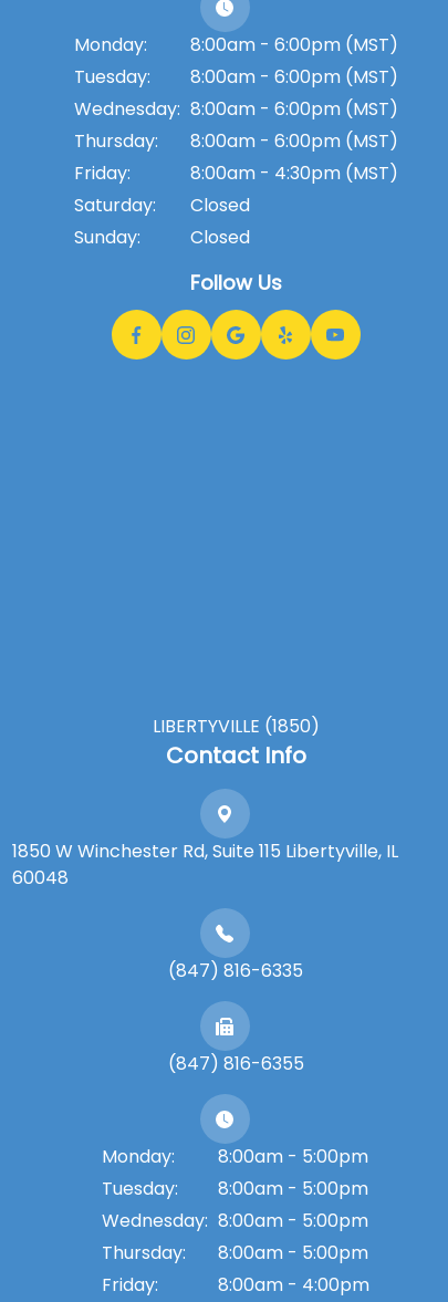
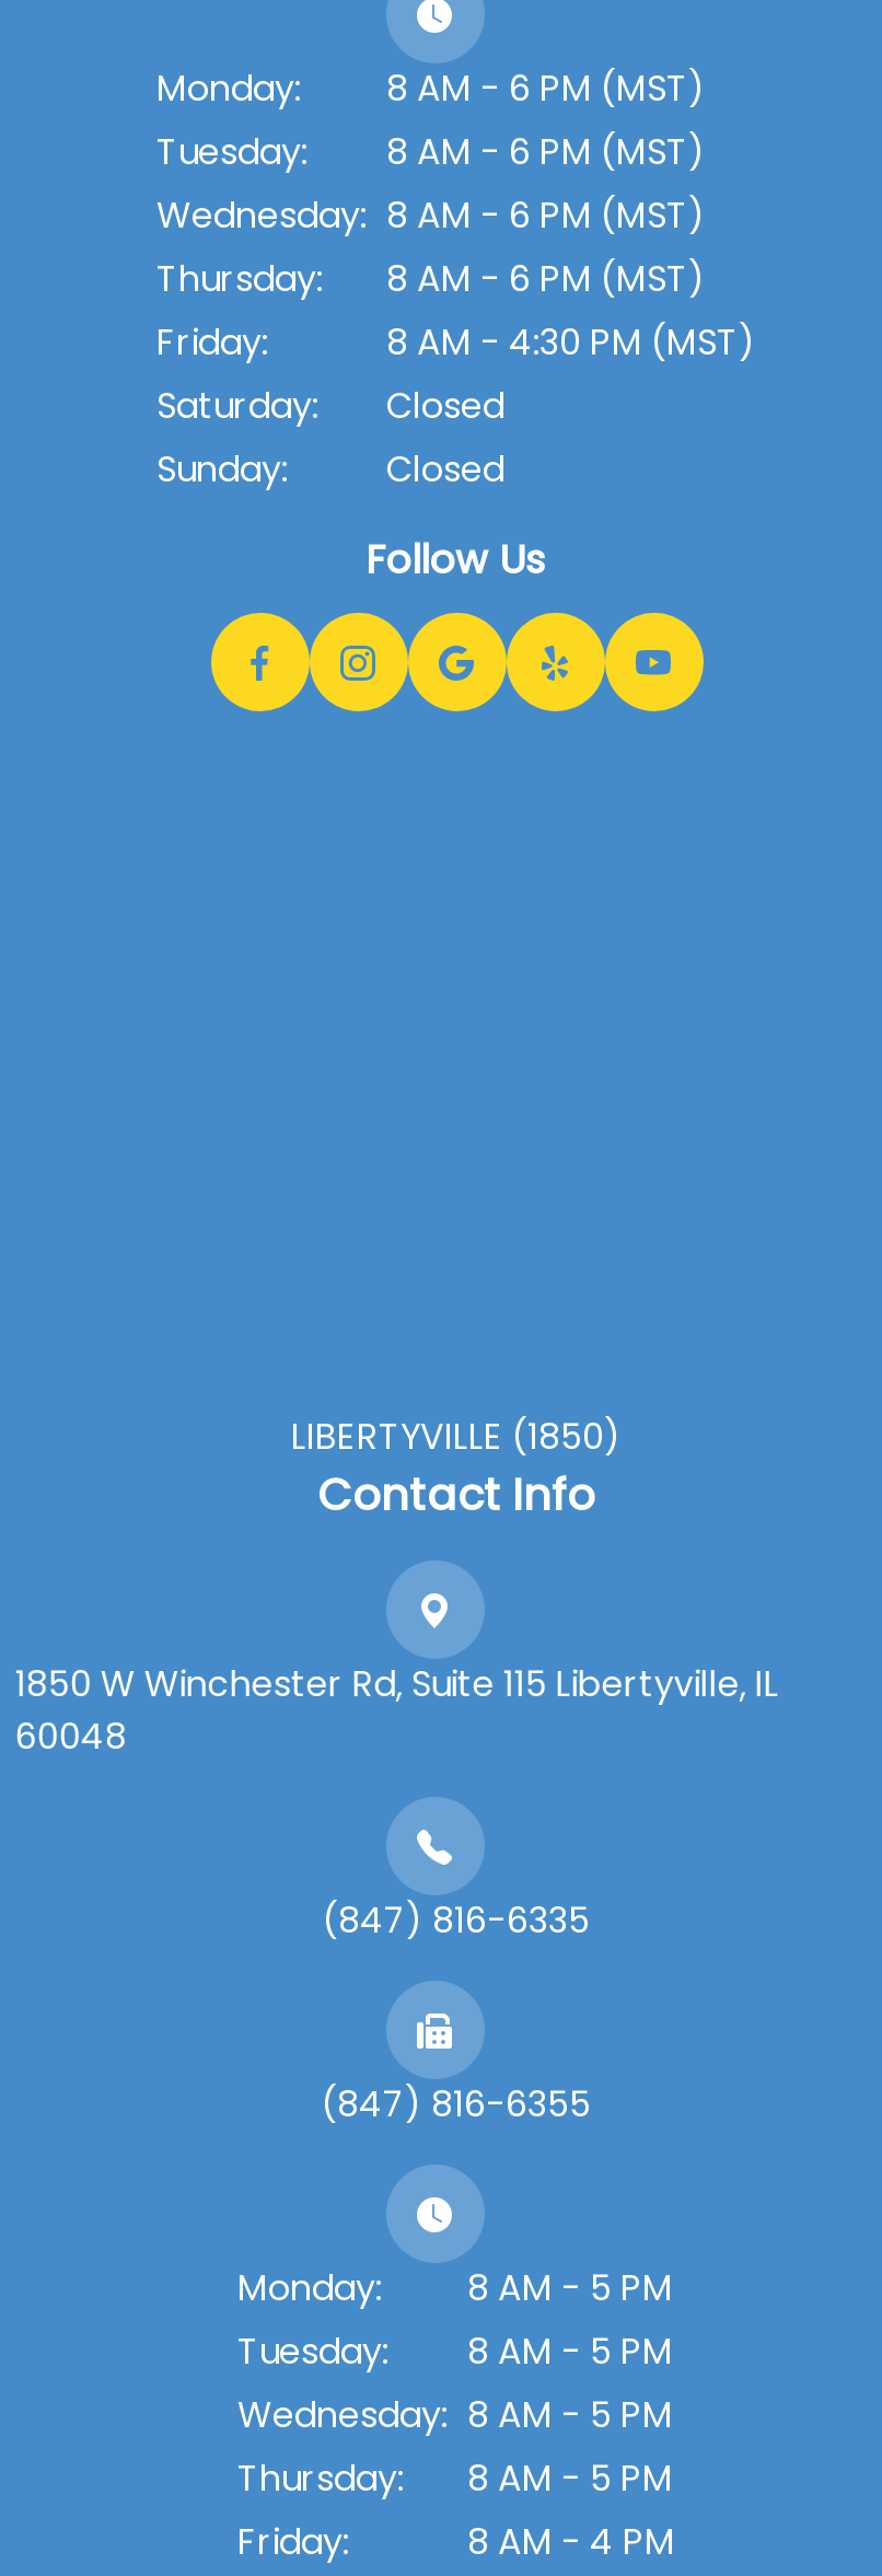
[74,32,398,58] Monday: 8:00am - 6:00pm (MST) -> [156,64,706,114] Monday: 8 AM - 6 PM (MST)
[74,64,398,122] 8:00am - 6:00pm (MST) | Wednesday: 8:00am - 6:00pm (MST) -> [156,128,706,241] 8 AM - 6 PM (MST) | Wednesday: 8 AM - 6 PM (MST)
[74,129,398,154] Thursday: 8:00am - 6:00pm (MST) -> [156,255,706,305] Thursday: 8 AM - 6 PM (MST)
[190,161,398,186] 8:00am - 4:30pm (MST) -> [386,318,756,368] 8 AM - 4:30 PM (MST)
[102,1144,368,1170] Monday: 8:00am - 5:00pm -> [237,2264,673,2314] Monday: 8 AM - 5 PM
[102,1176,368,1234] 8:00am - 5:00pm | Wednesday: 8:00am - 5:00pm -> [237,2327,673,2441] 8 AM - 5 PM | Wednesday: 8 AM - 5 PM
[102,1240,368,1266] Thursday: 8:00am - 5:00pm -> [237,2454,673,2504] Thursday: 8 AM - 5 PM
[218,1272,369,1298] 8:00am - 4:00pm -> [467,2518,675,2568] 8 AM - 4 PM

